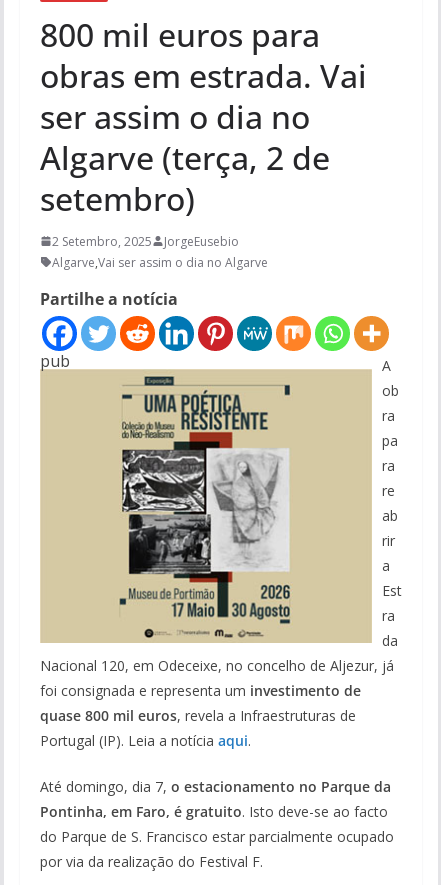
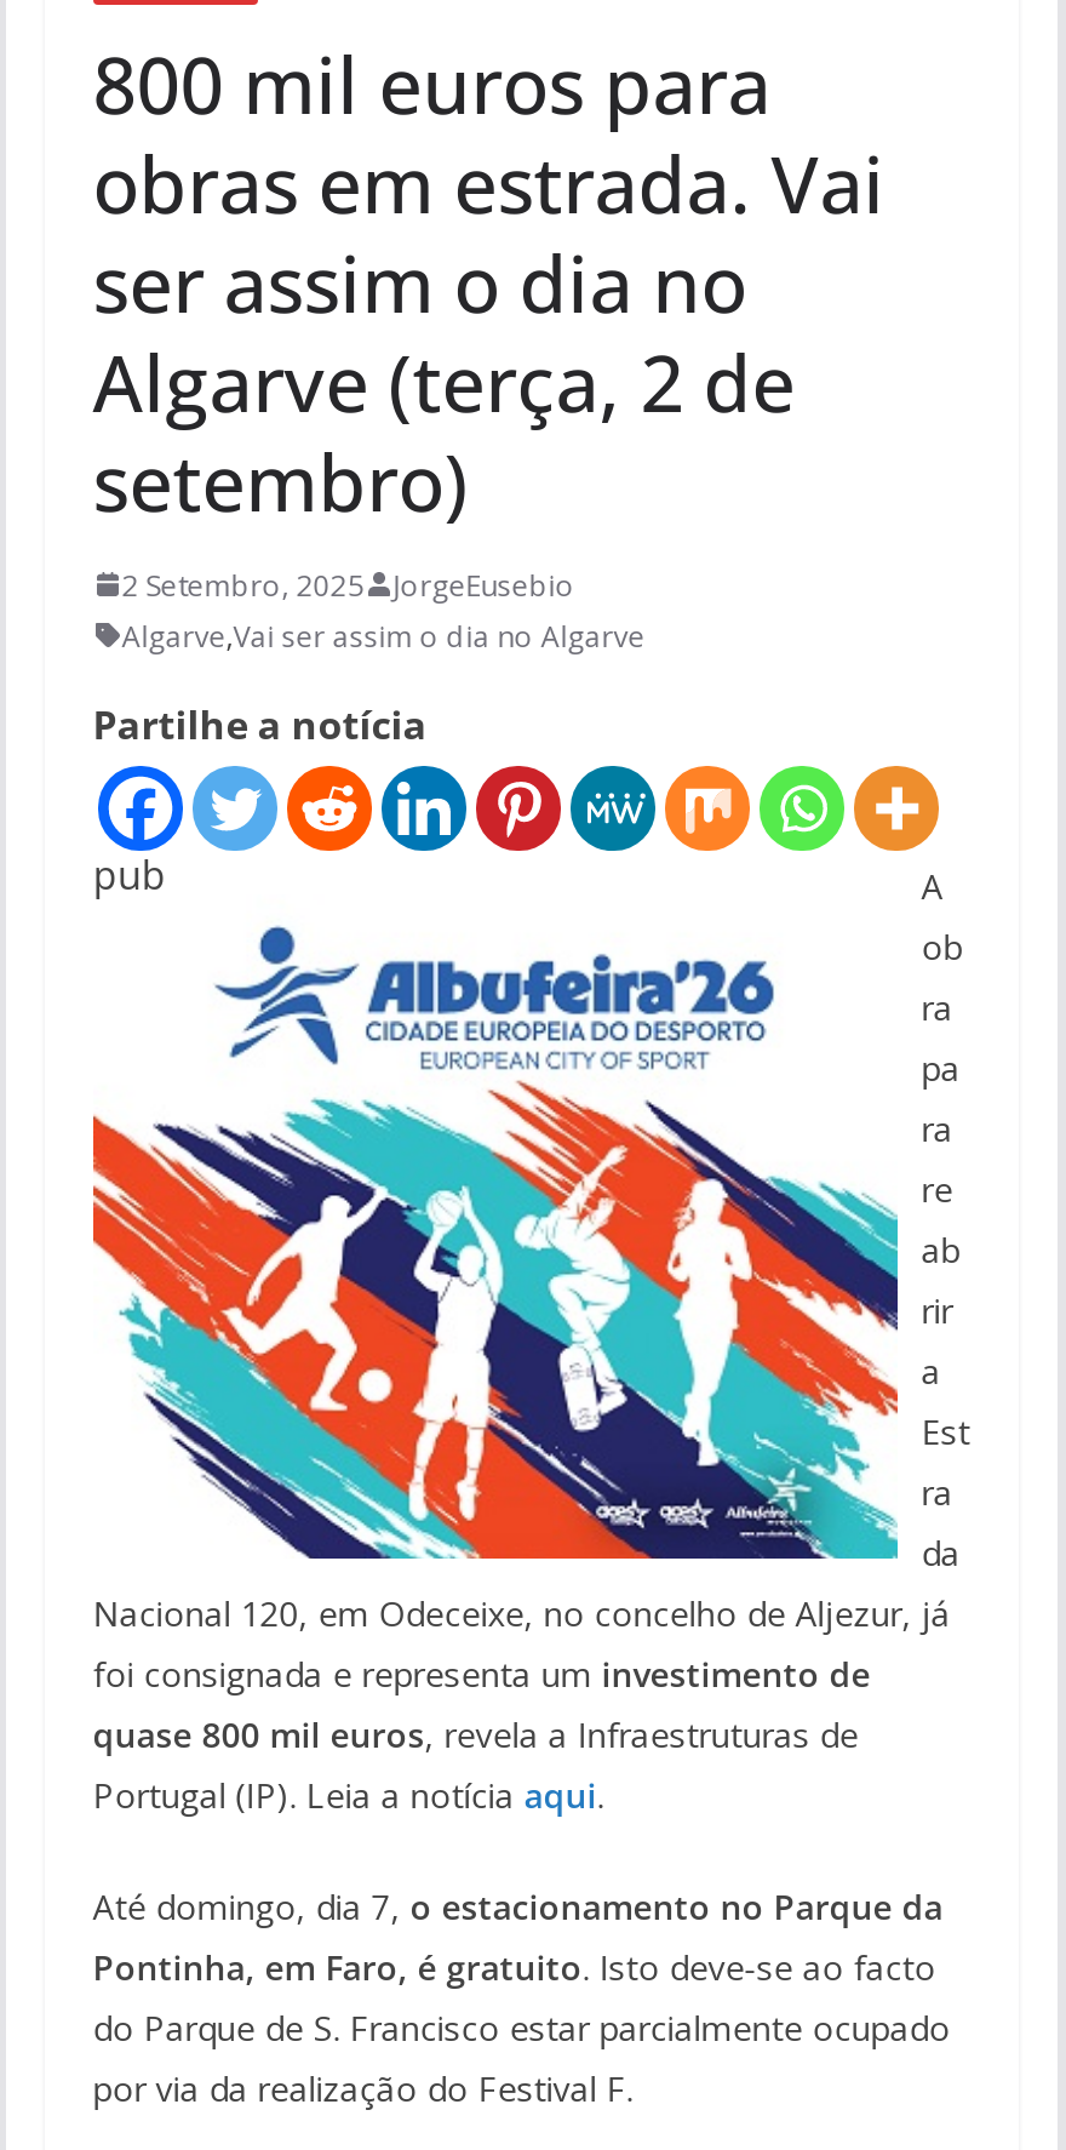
[40,369,372,644] [image] -> [93,897,900,1561] [image]

